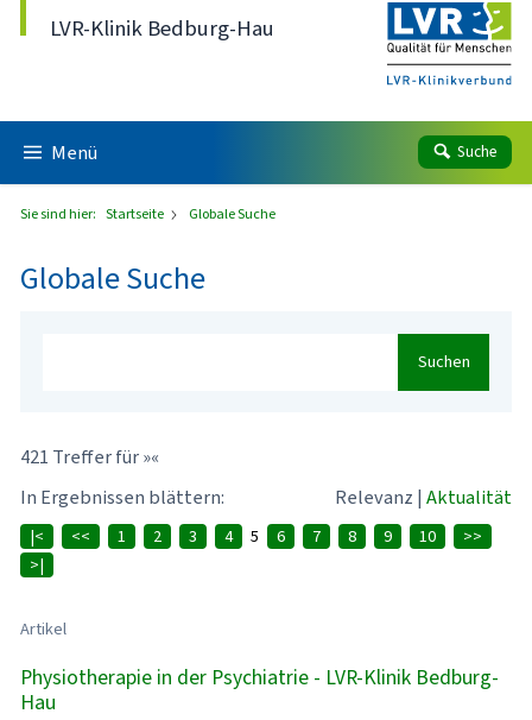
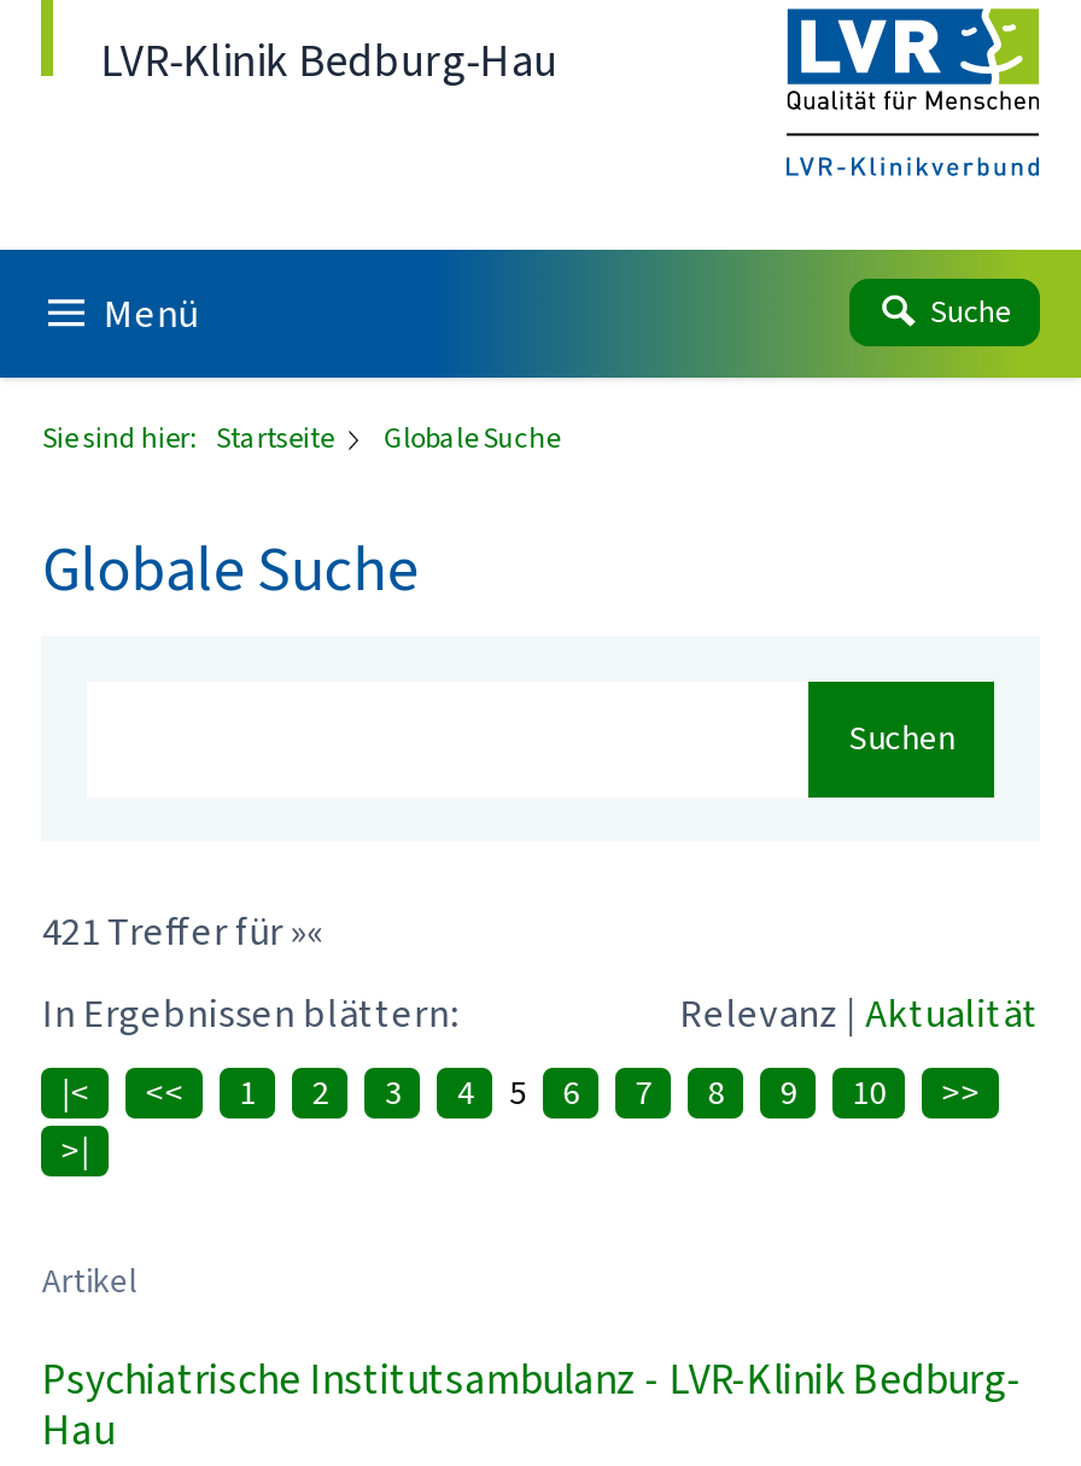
[21,663,499,691] Physiotherapie in der Psychiatrie - LVR-Klinik Bedburg- -> [42,1349,1022,1407] Psychiatrische Institutsambulanz - LVR-Klinik Bedburg-

